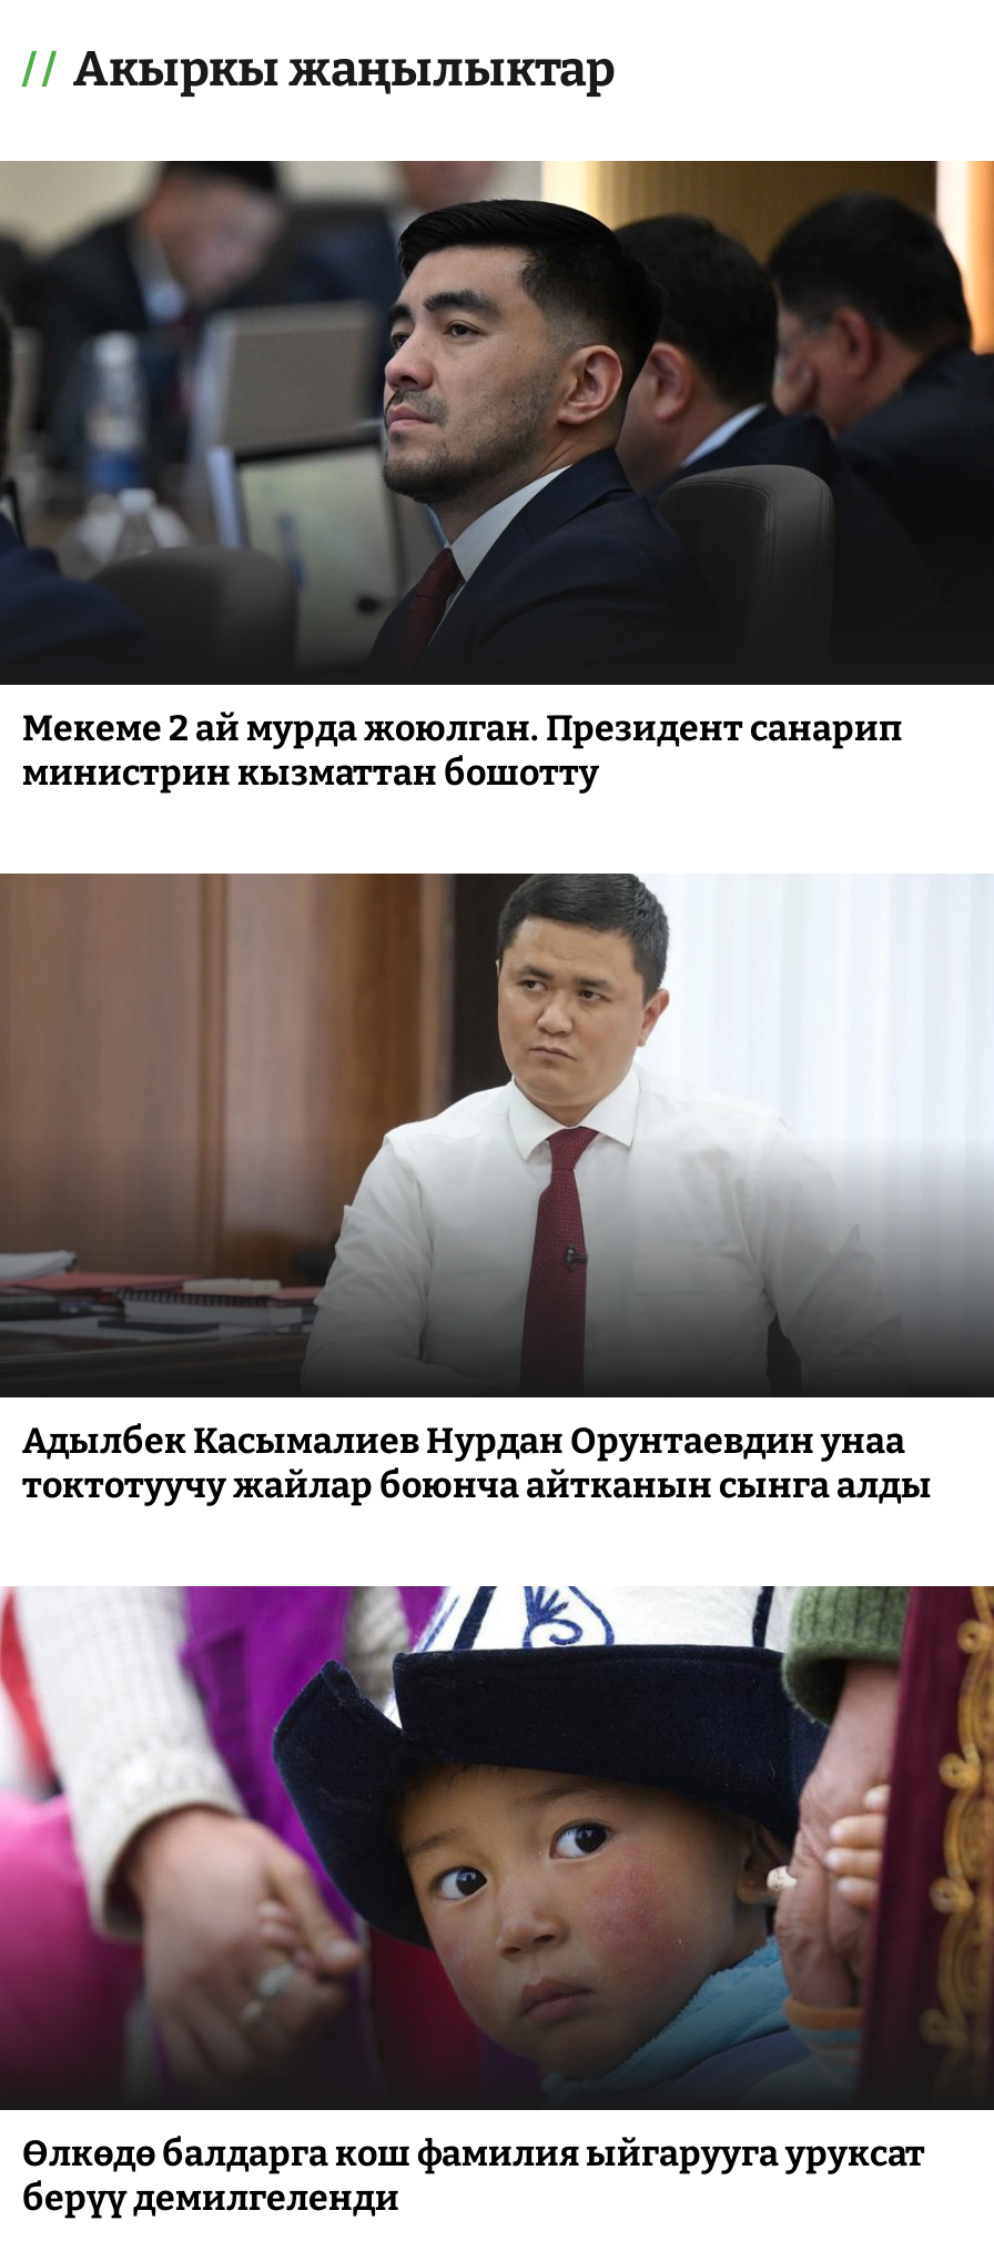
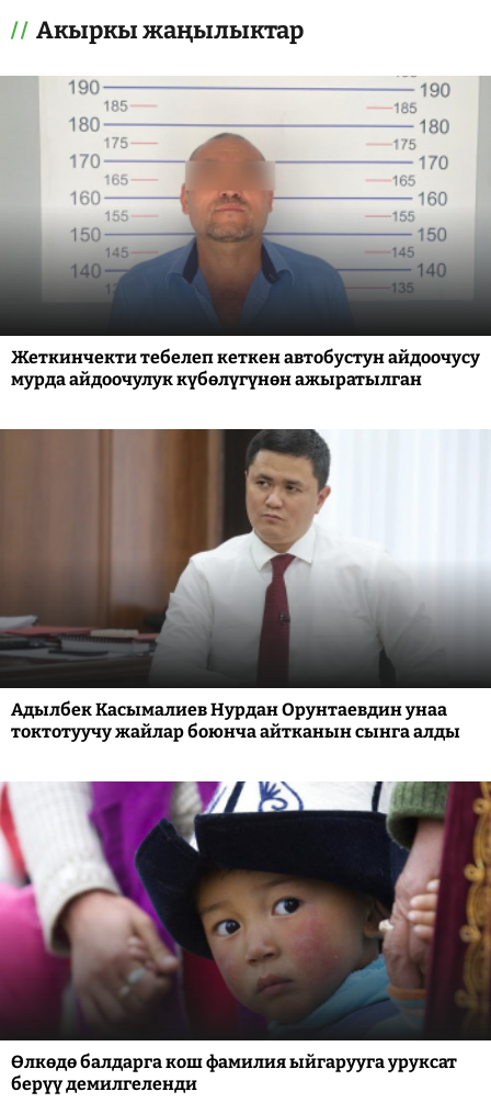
[7,158,987,794] [image] | Мекеме 2 ай мурда жоюлган. Президент санарип | министрин кызматтан бошотту -> [3,76,488,389] [image] | Жеткинчекти тебелеп кеткен автобустун айдоочусу | мурда айдоочулук күбөлүгүнөн ажыратылган

